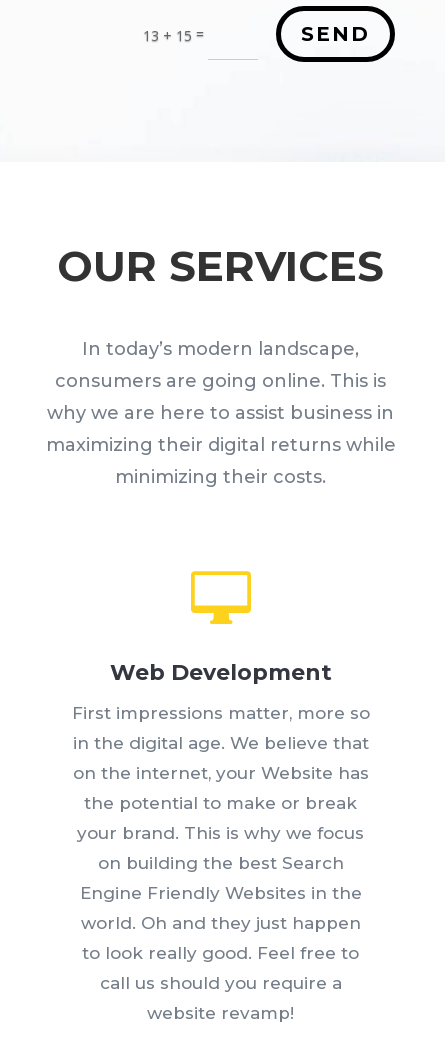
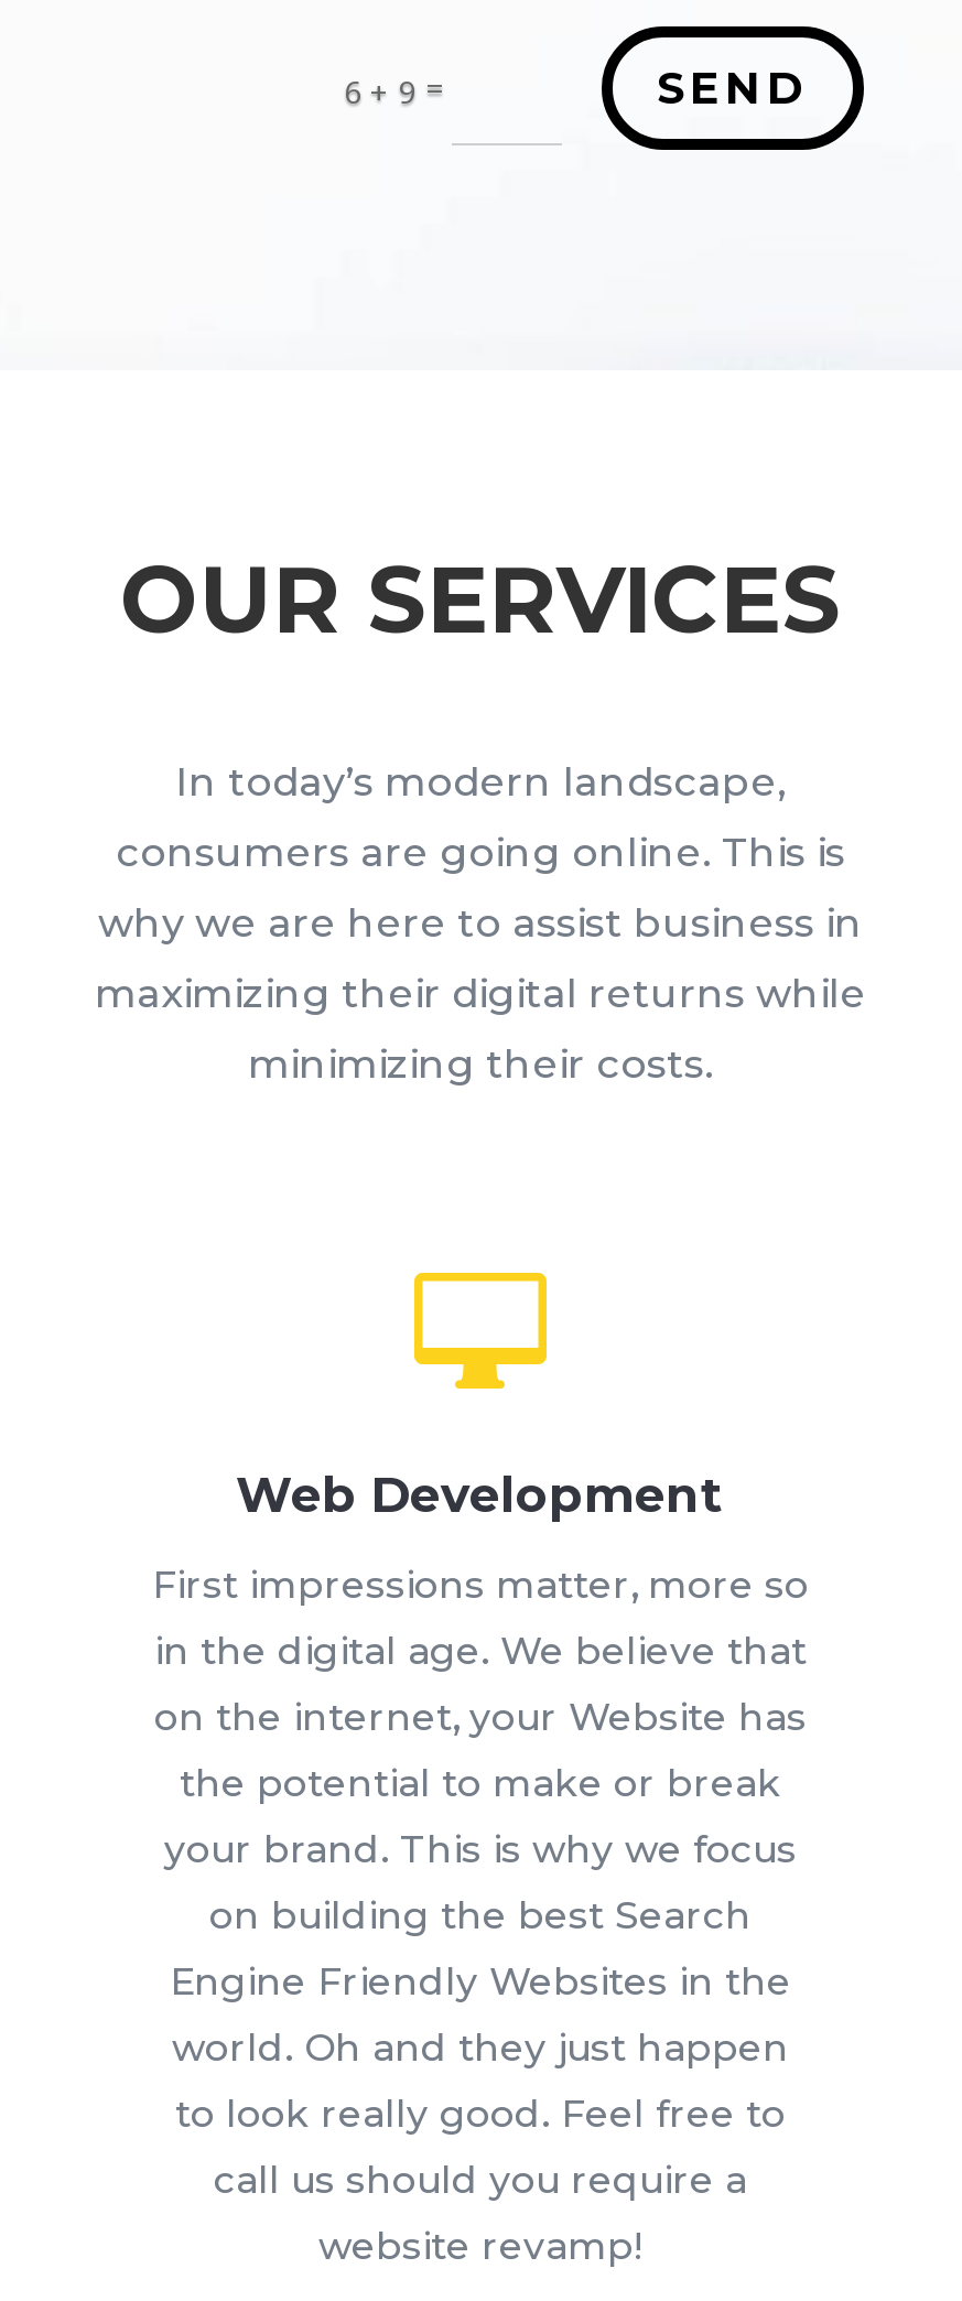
[143,24,208,44] 13 + 15 = -> [344,65,452,111] 6 + 9 =

